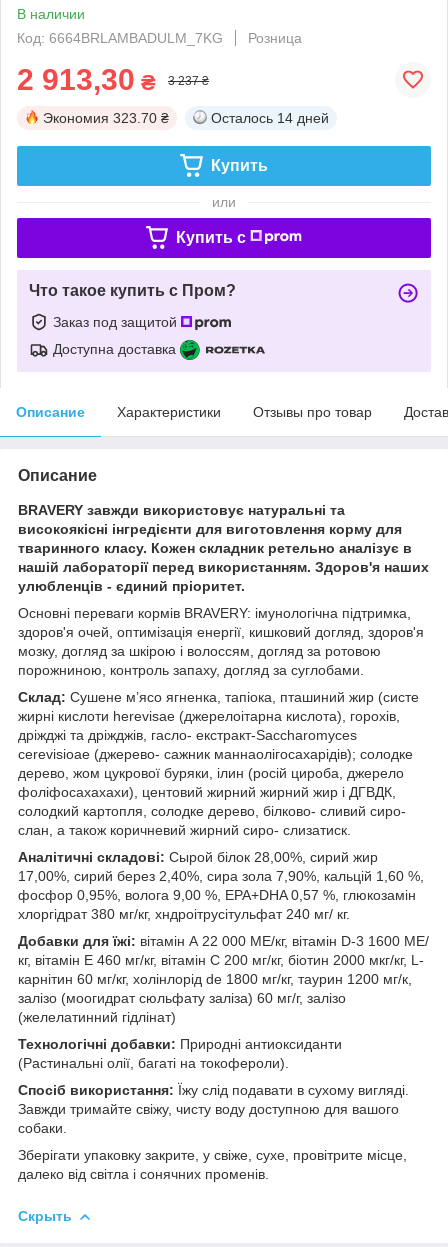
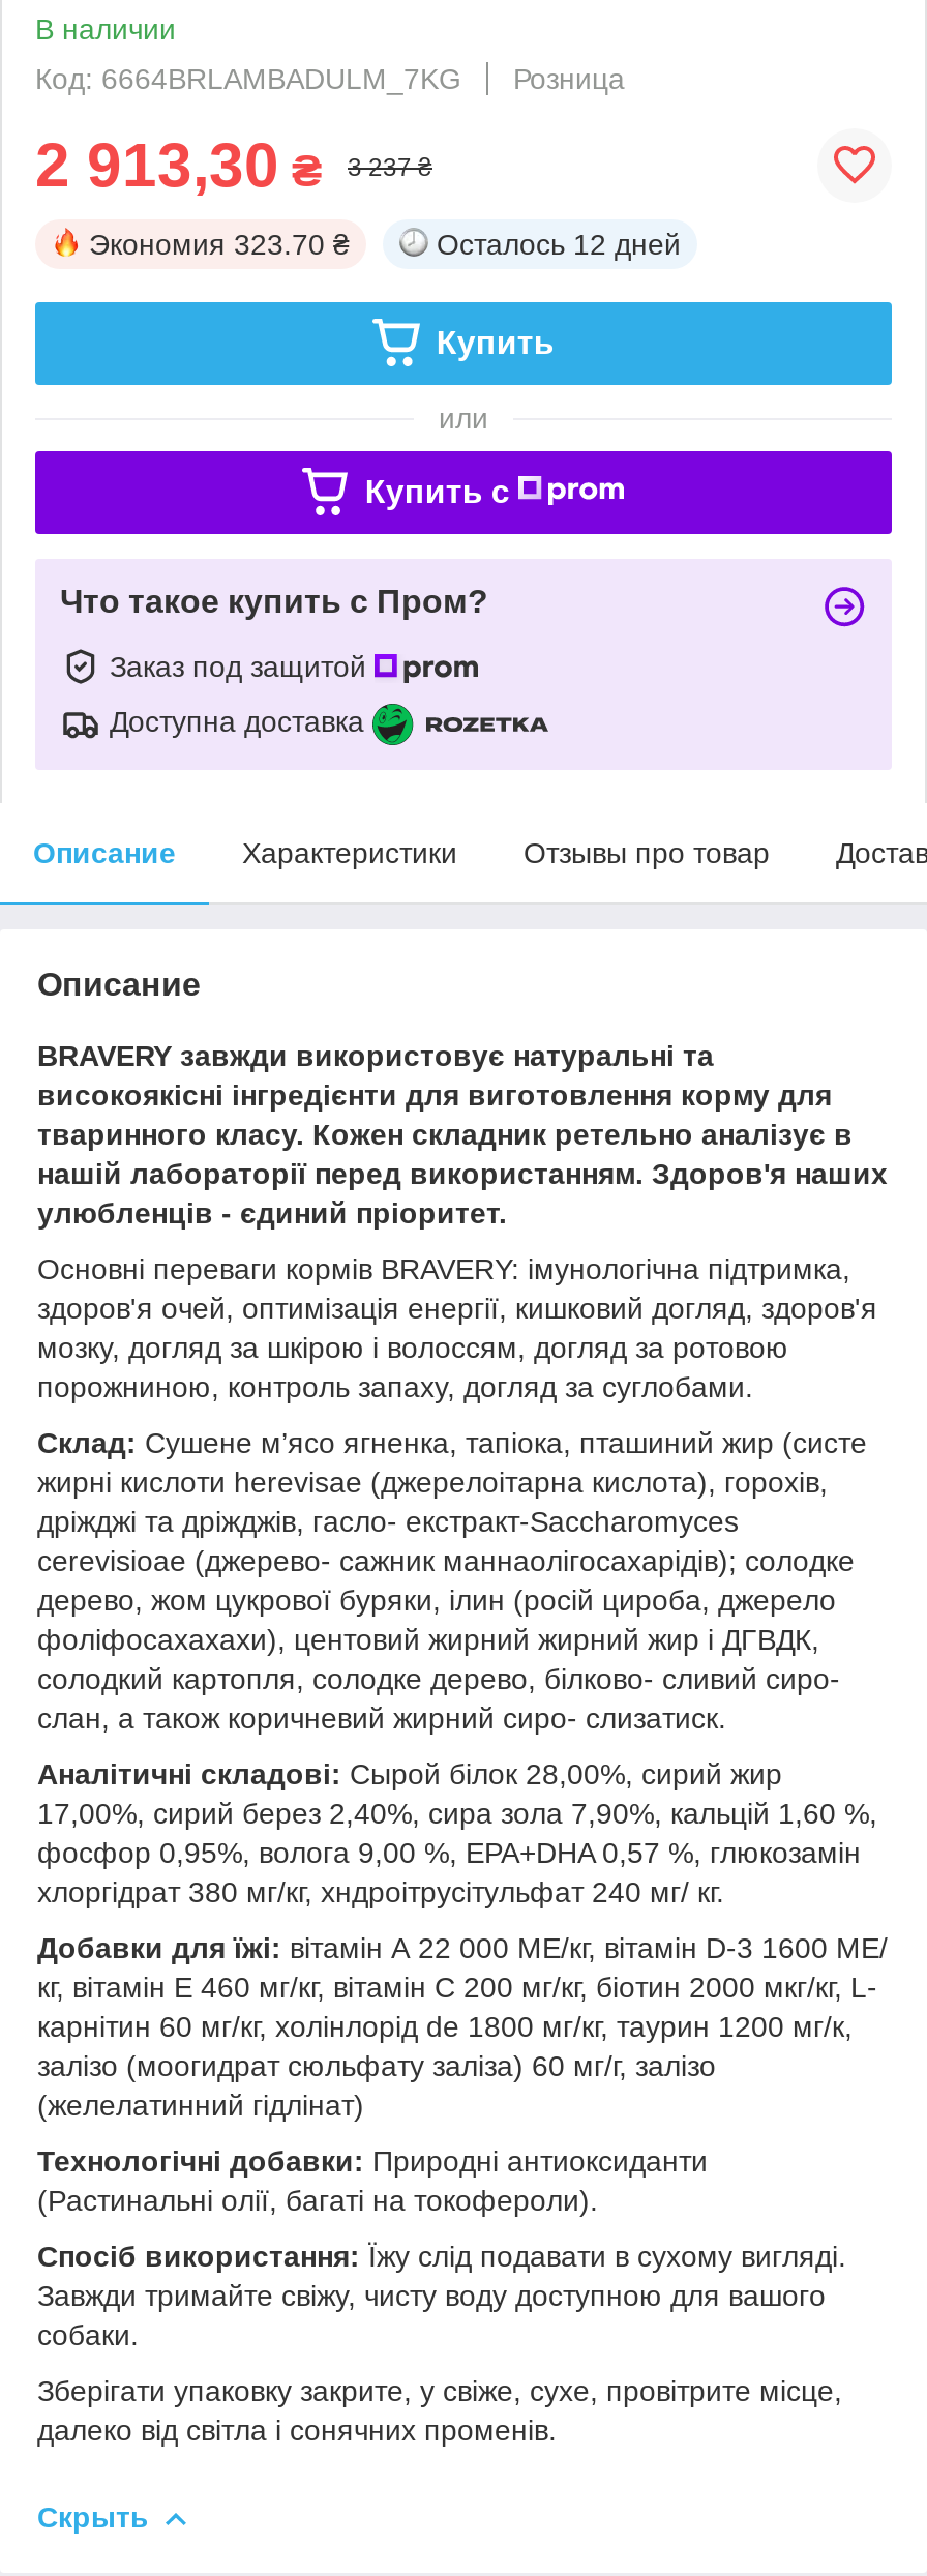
[211,110,329,126] Осталось 14 дней -> [437,227,681,260] Осталось 12 дней

